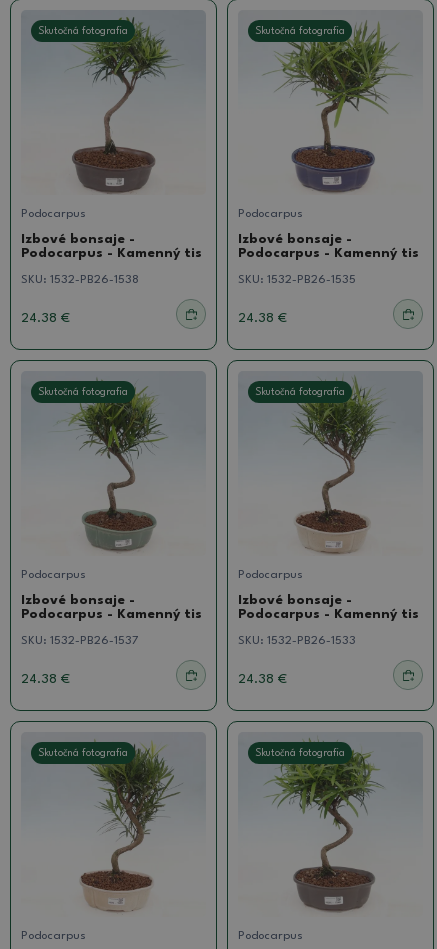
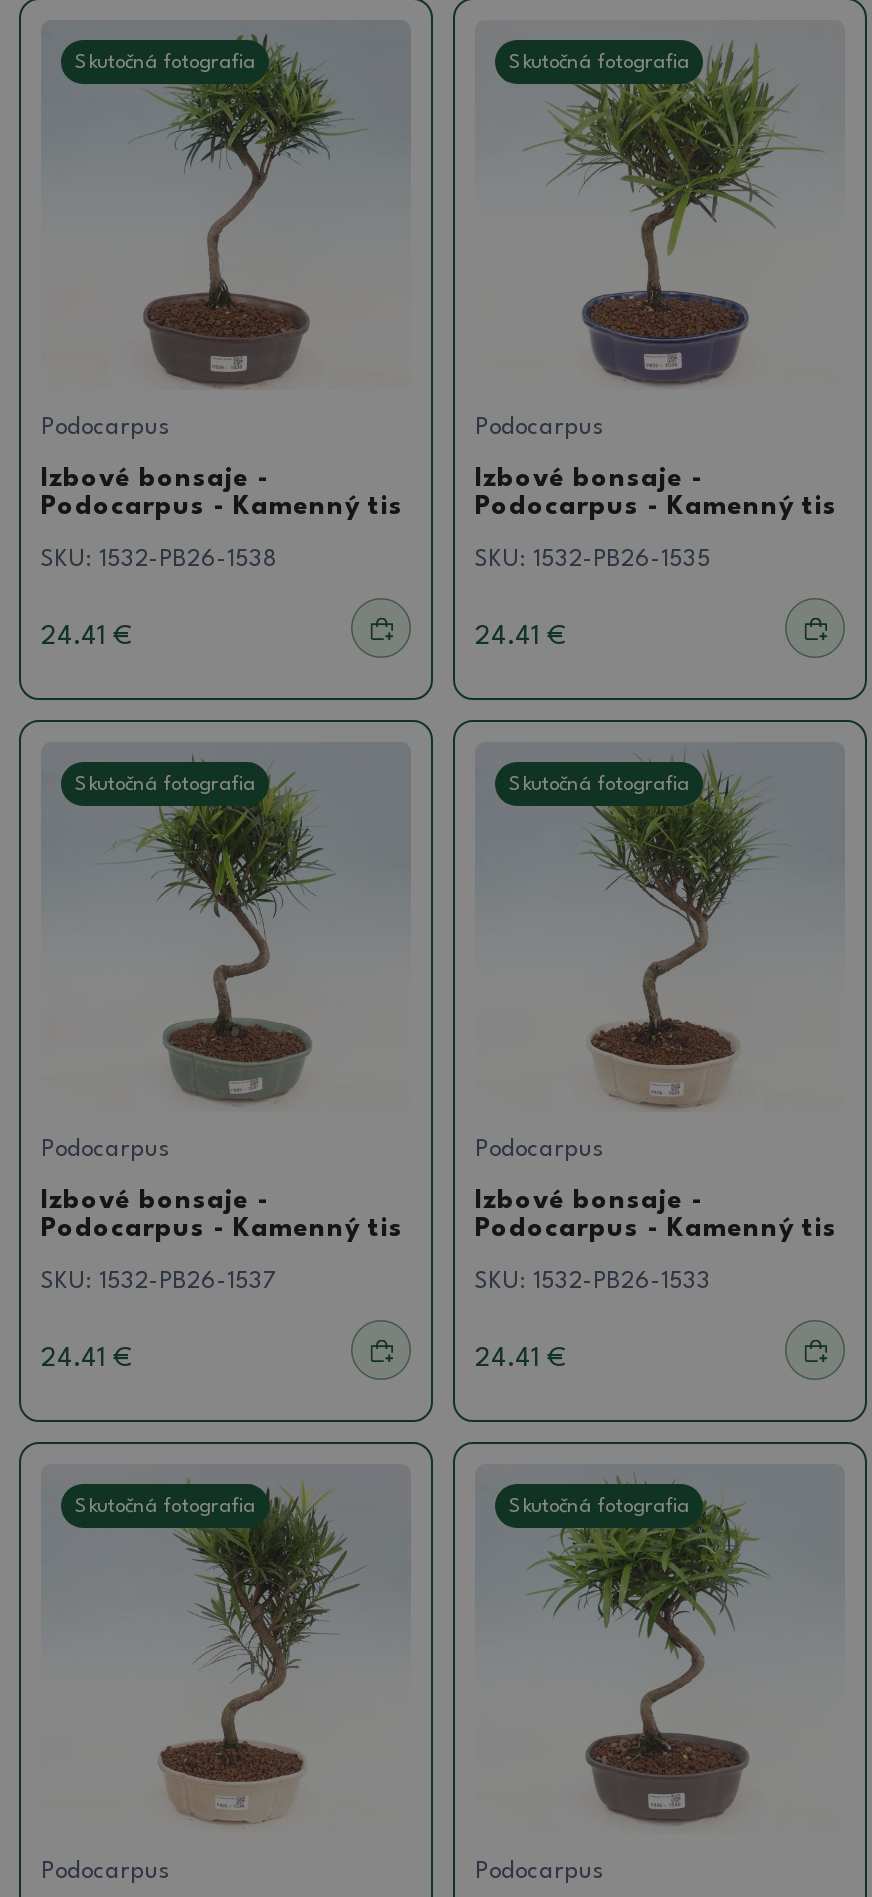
[21,312,70,325] 24.38 € -> [41,625,131,651] 24.41 €
[238,312,287,325] 24.38 € -> [475,625,565,651] 24.41 €
[21,673,70,686] 24.38 € -> [41,1347,131,1373] 24.41 €
[238,673,287,686] 24.38 € -> [475,1347,565,1373] 24.41 €

